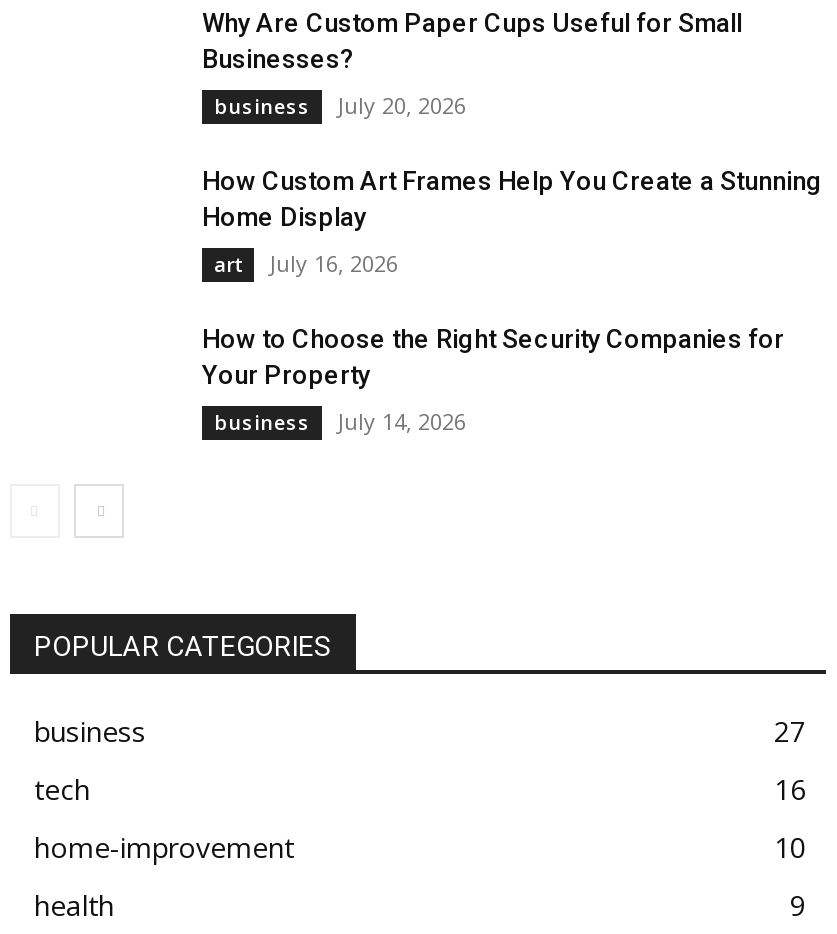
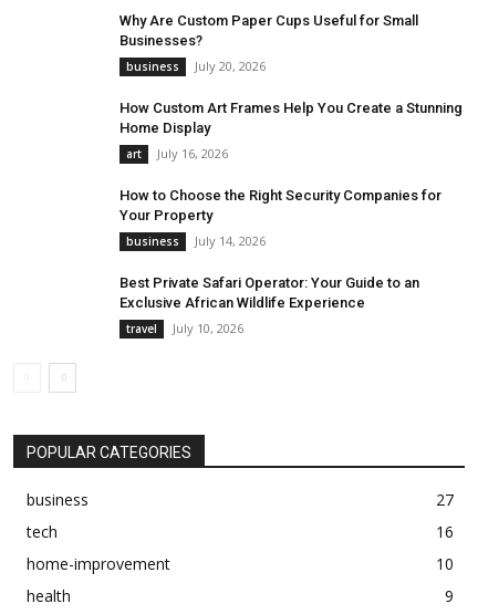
none -> [119,275,419,337] Best Private Safari Operator: Your Guide to an | Exclusive African Wildlife Experience | travel | July 10, 2026

